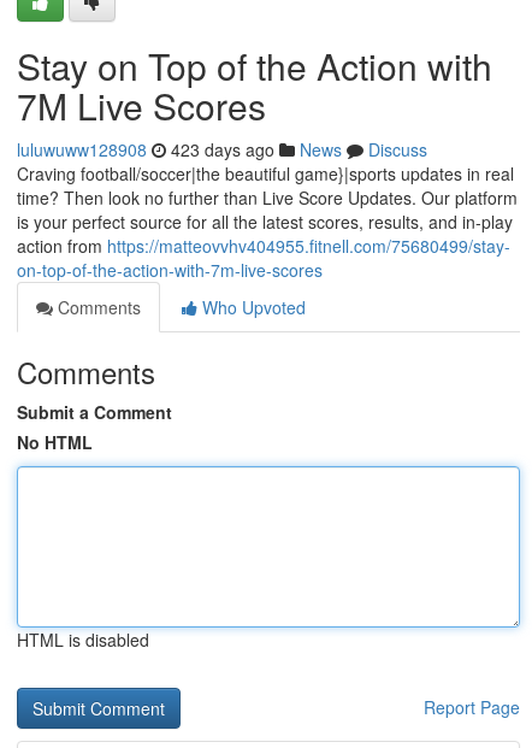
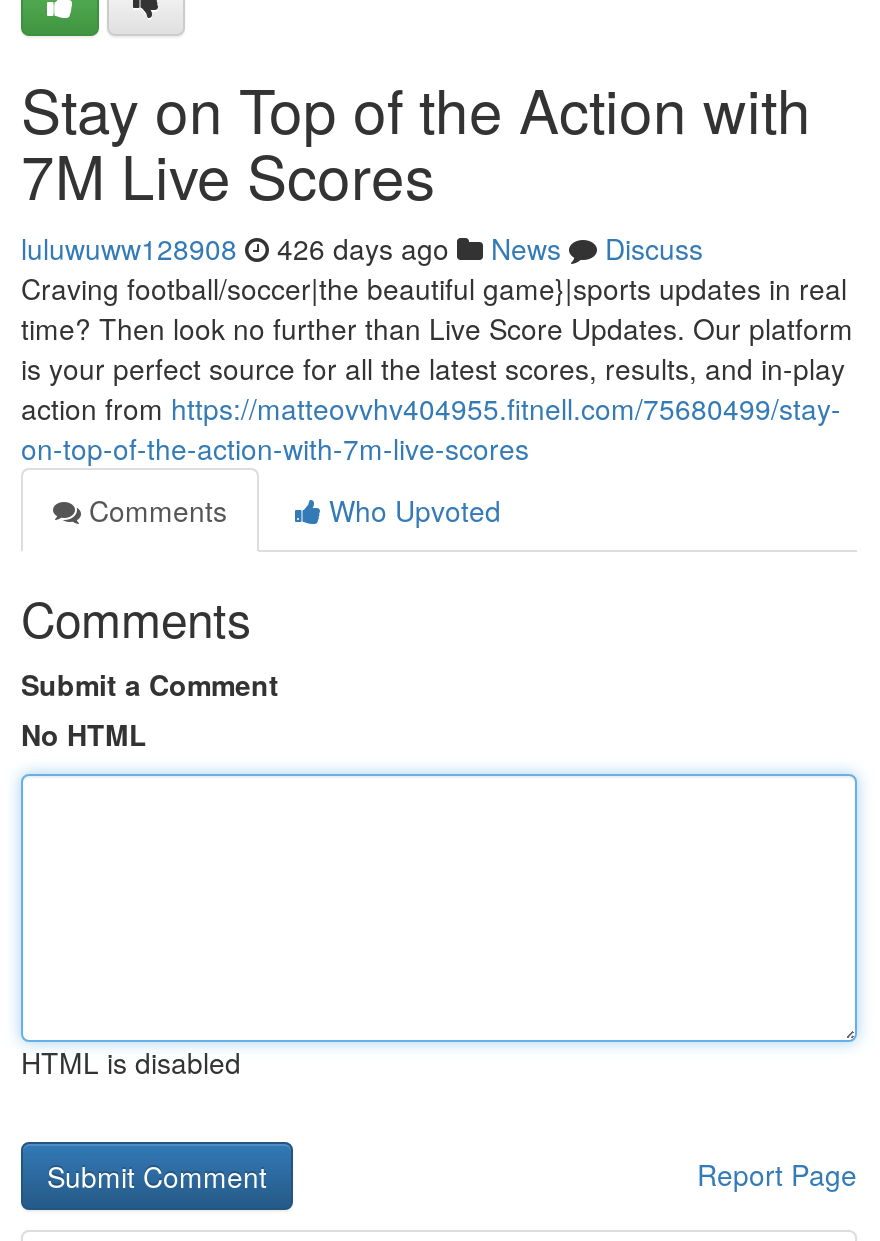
[17,137,427,161] luluwuww128908 423 days ago News Discuss -> [21,228,703,268] luluwuww128908 426 days ago News Discuss

